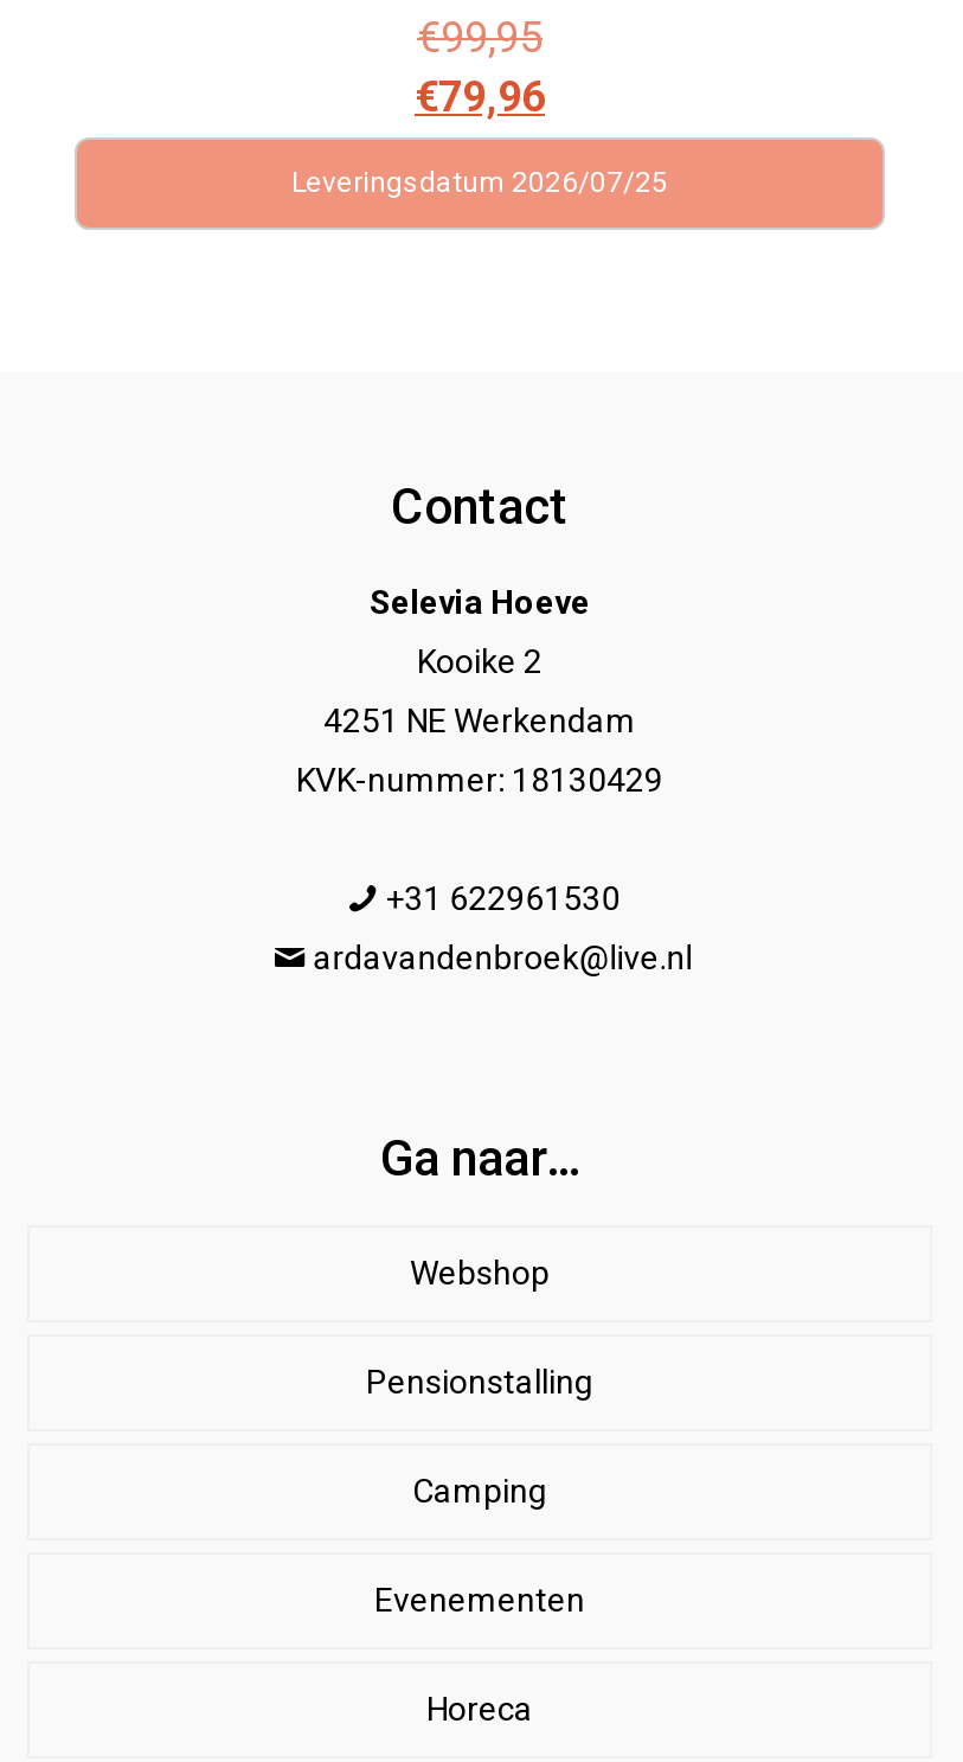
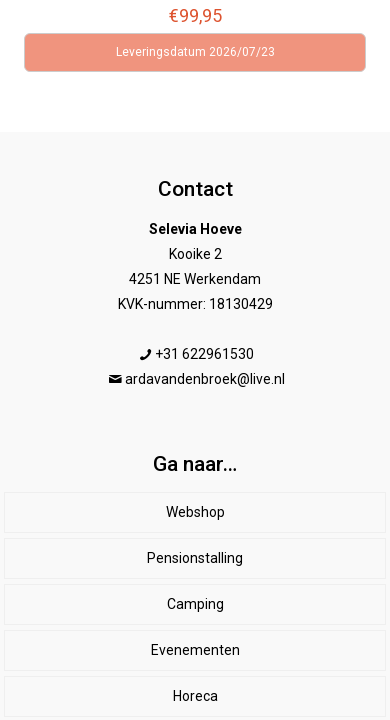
[291,70,668,198] €79,96 | Leveringsdatum 2026/07/25 -> [115,44,274,58] Leveringsdatum 2026/07/23

